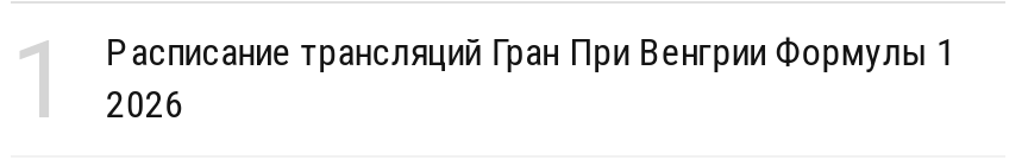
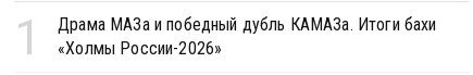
[106,30,955,127] Расписание трансляций Гран При Венгрии Формулы 1 | 2026 -> [58,14,437,58] Драма МАЗа и победный дубль КАМАЗа. Итоги бахи | «Холмы России-2026»

